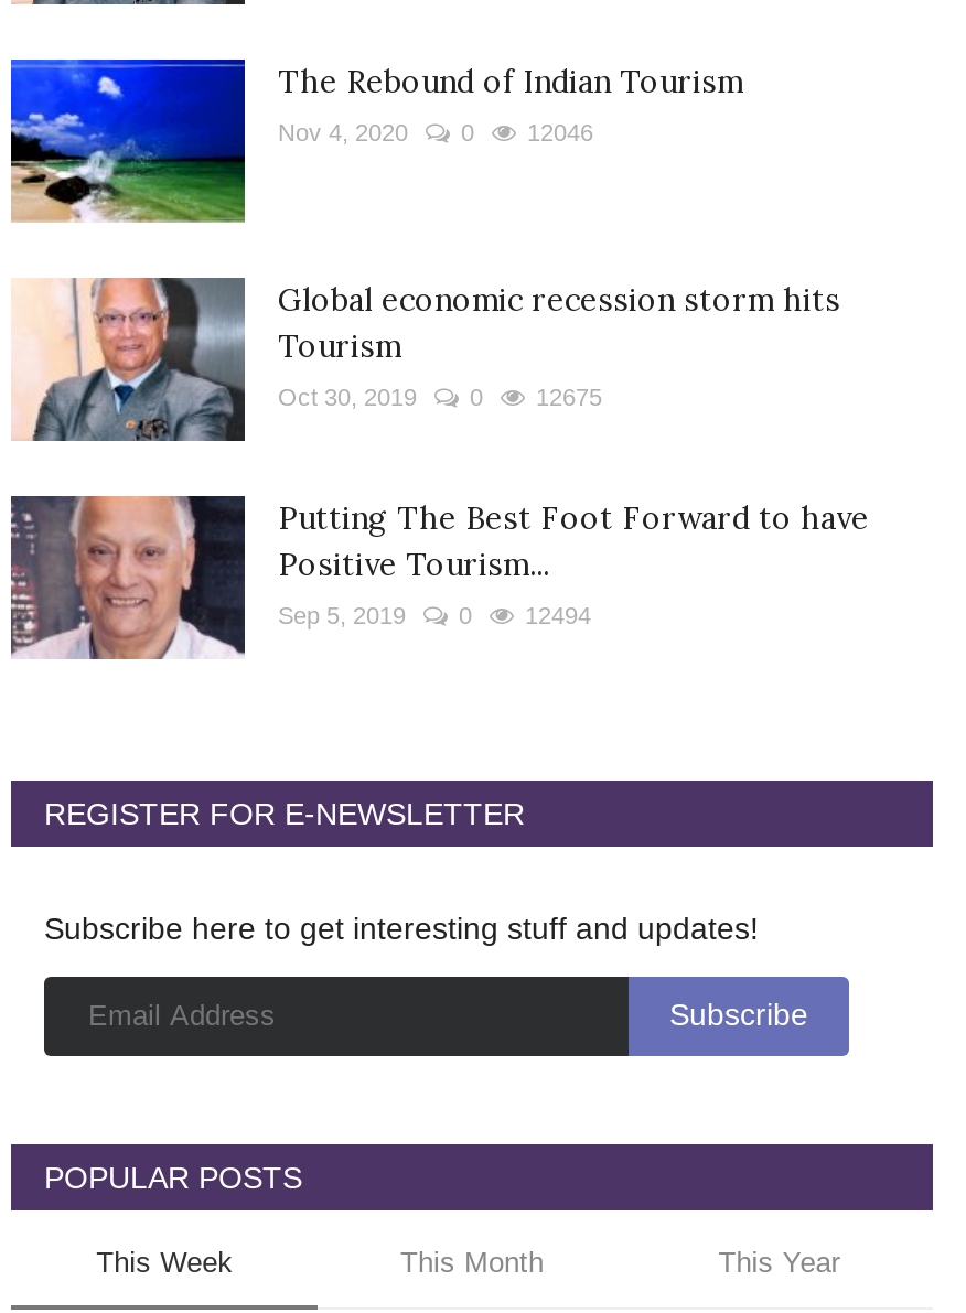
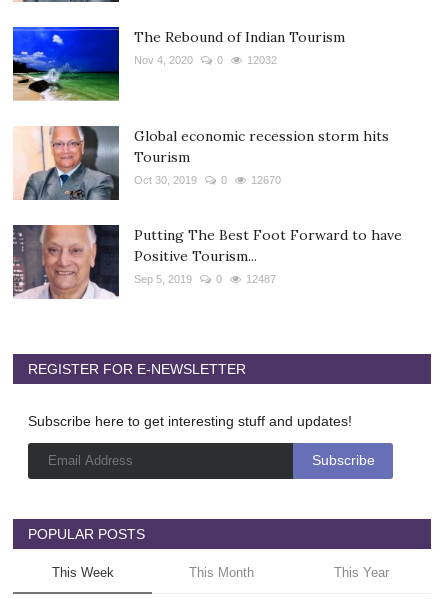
[278,119,593,145] Nov 4, 2020 0 12046 -> [134,54,277,66] Nov 4, 2020 0 12032
[278,383,602,410] Oct 30, 2019 0 12675 -> [134,174,281,186] Oct 30, 2019 0 12670
[278,601,591,628] Sep 5, 2019 0 12494 -> [134,273,276,285] Sep 5, 2019 0 12487

